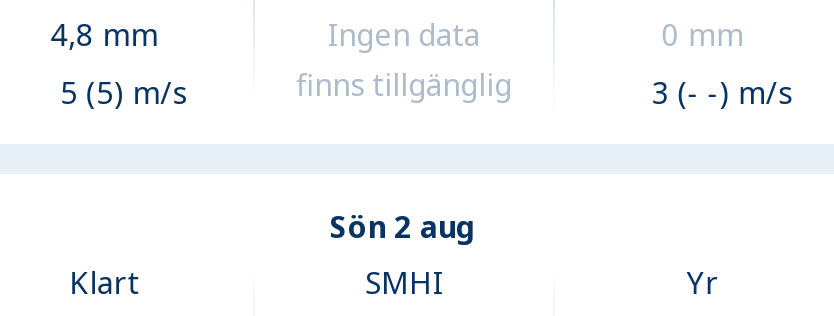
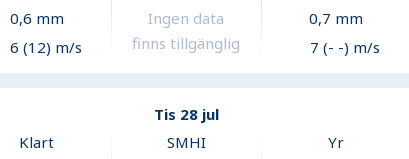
[50,15,158,55] 4,8 mm -> [10,8,64,28] 0,6 mm
[652,15,792,112] 0 mm | 3 (- -) m/s -> [309,8,380,57] 0,7 mm | 7 (- -) m/s
[60,72,186,112] 5 (5) m/s -> [10,37,82,57] 6 (12) m/s
[330,207,476,247] Sön 2 aug -> [153,104,218,124] Tis 28 jul

